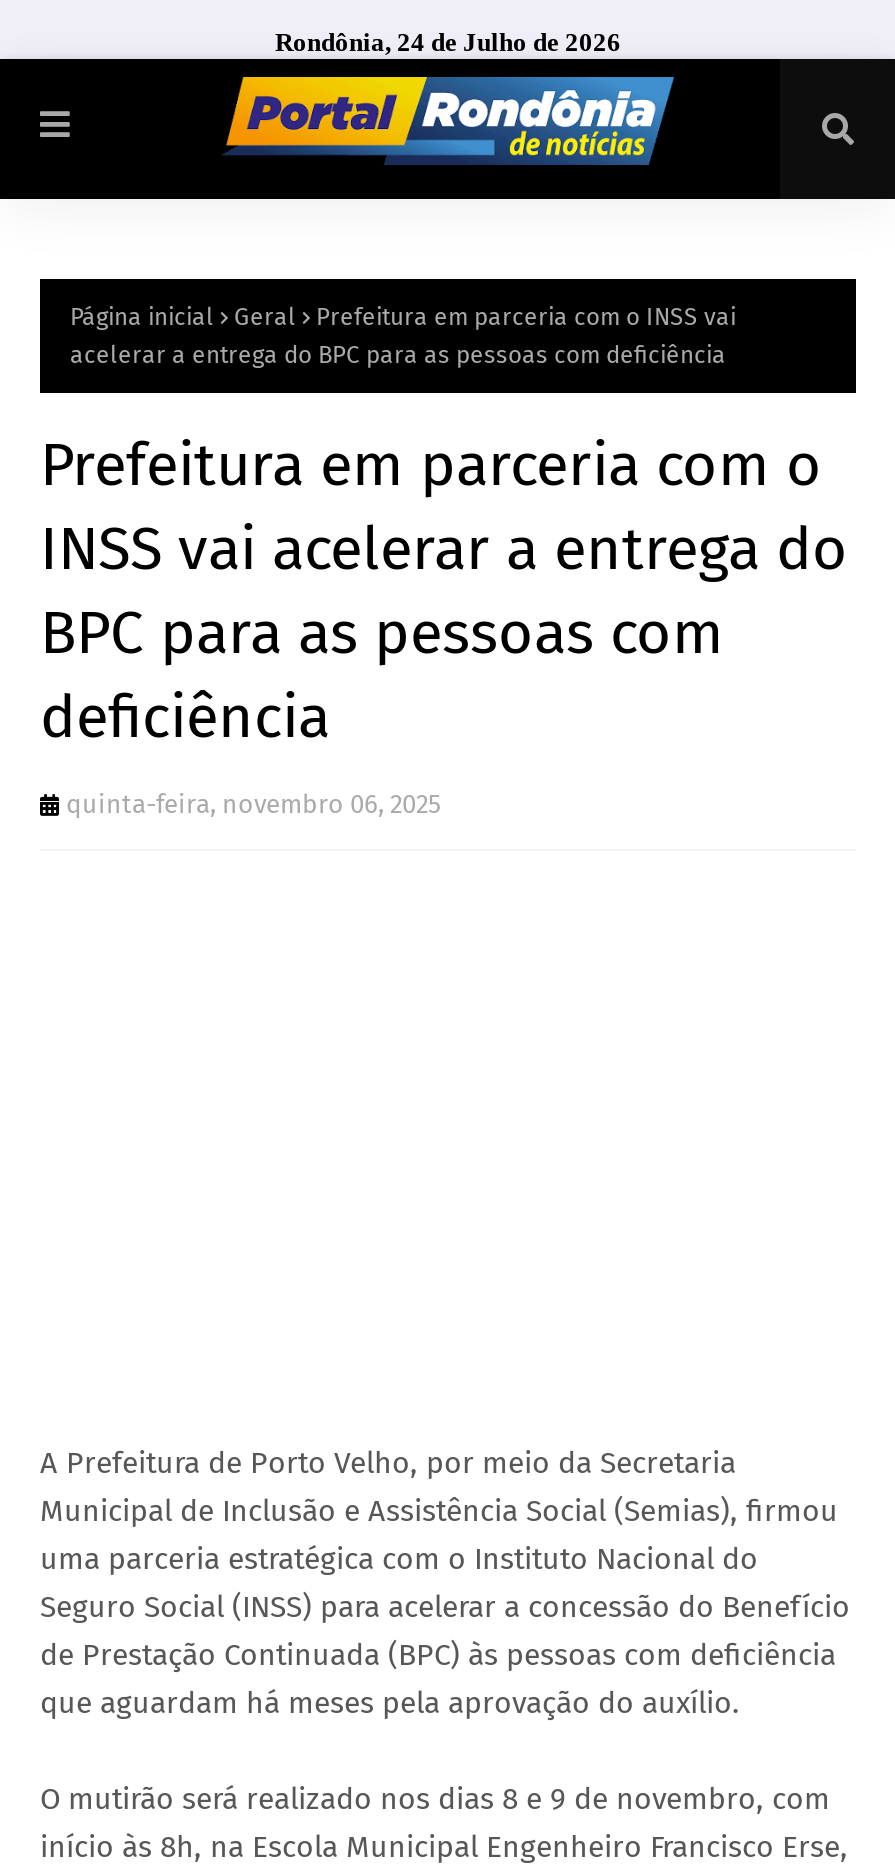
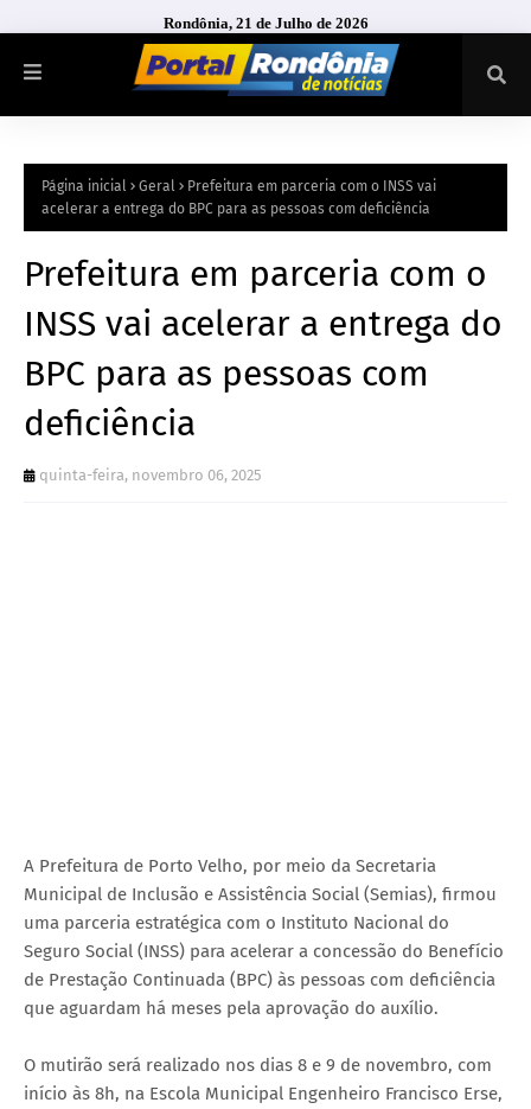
[275,27,621,57] Rondônia, 24 de Julho de 2026 -> [163,14,368,32] Rondônia, 21 de Julho de 2026

